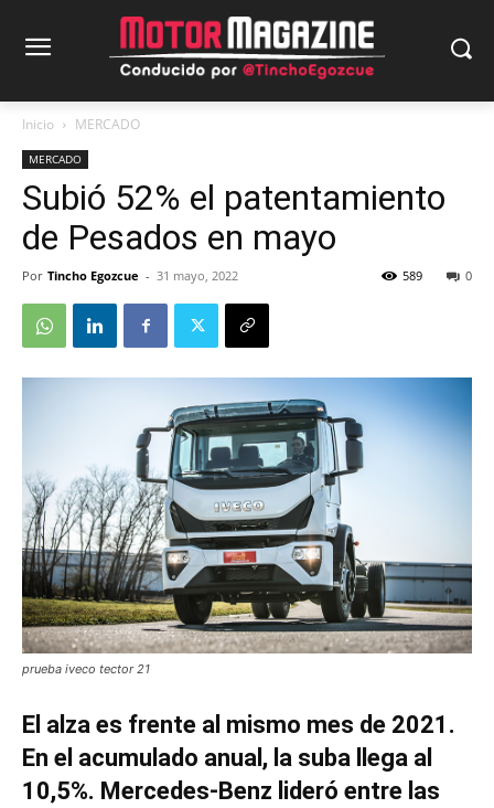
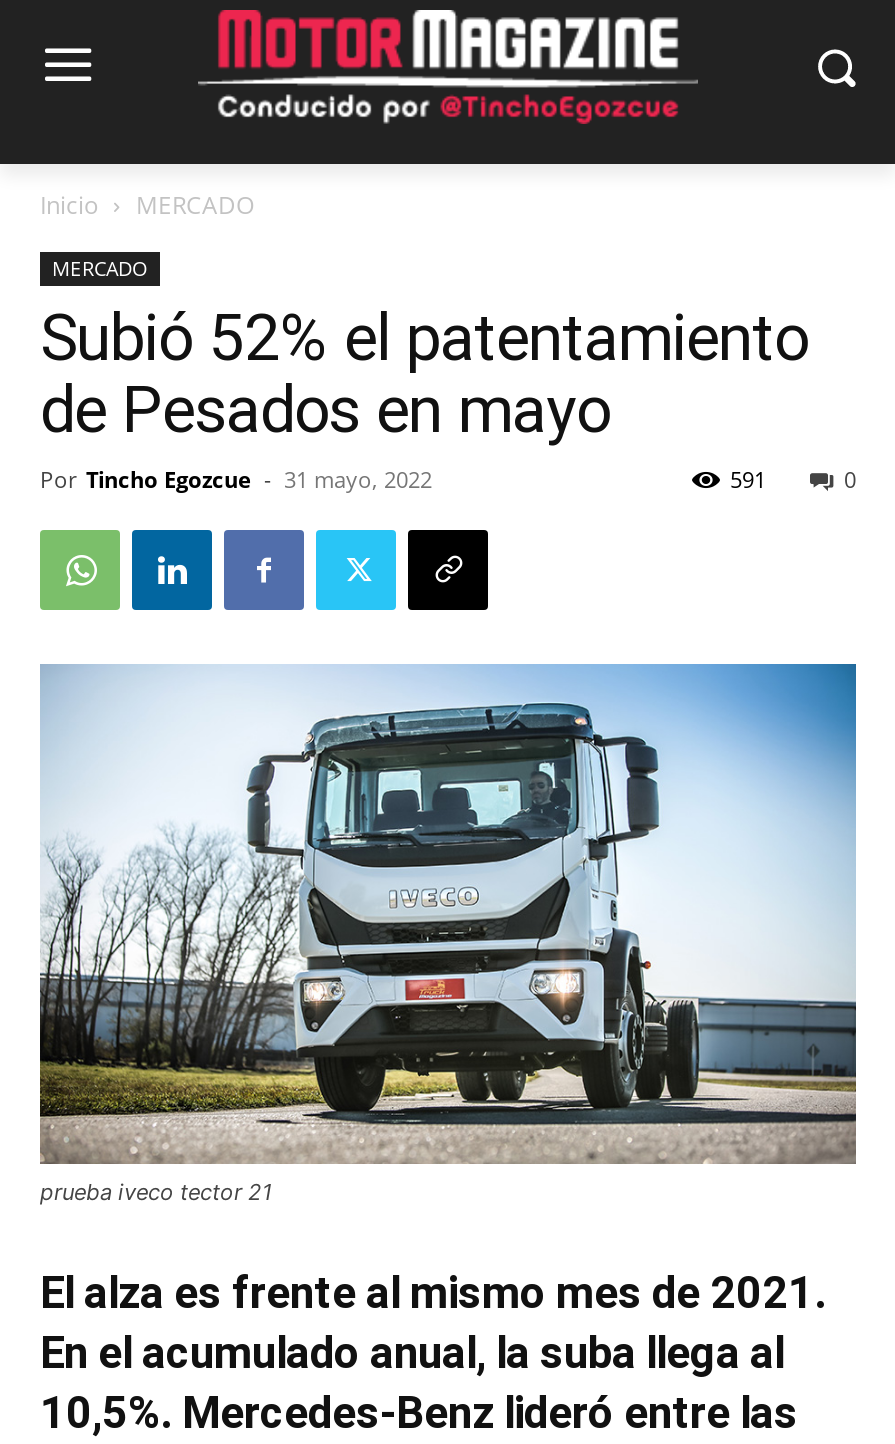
[402,267,422,284] 589 -> [730,464,766,494] 591

